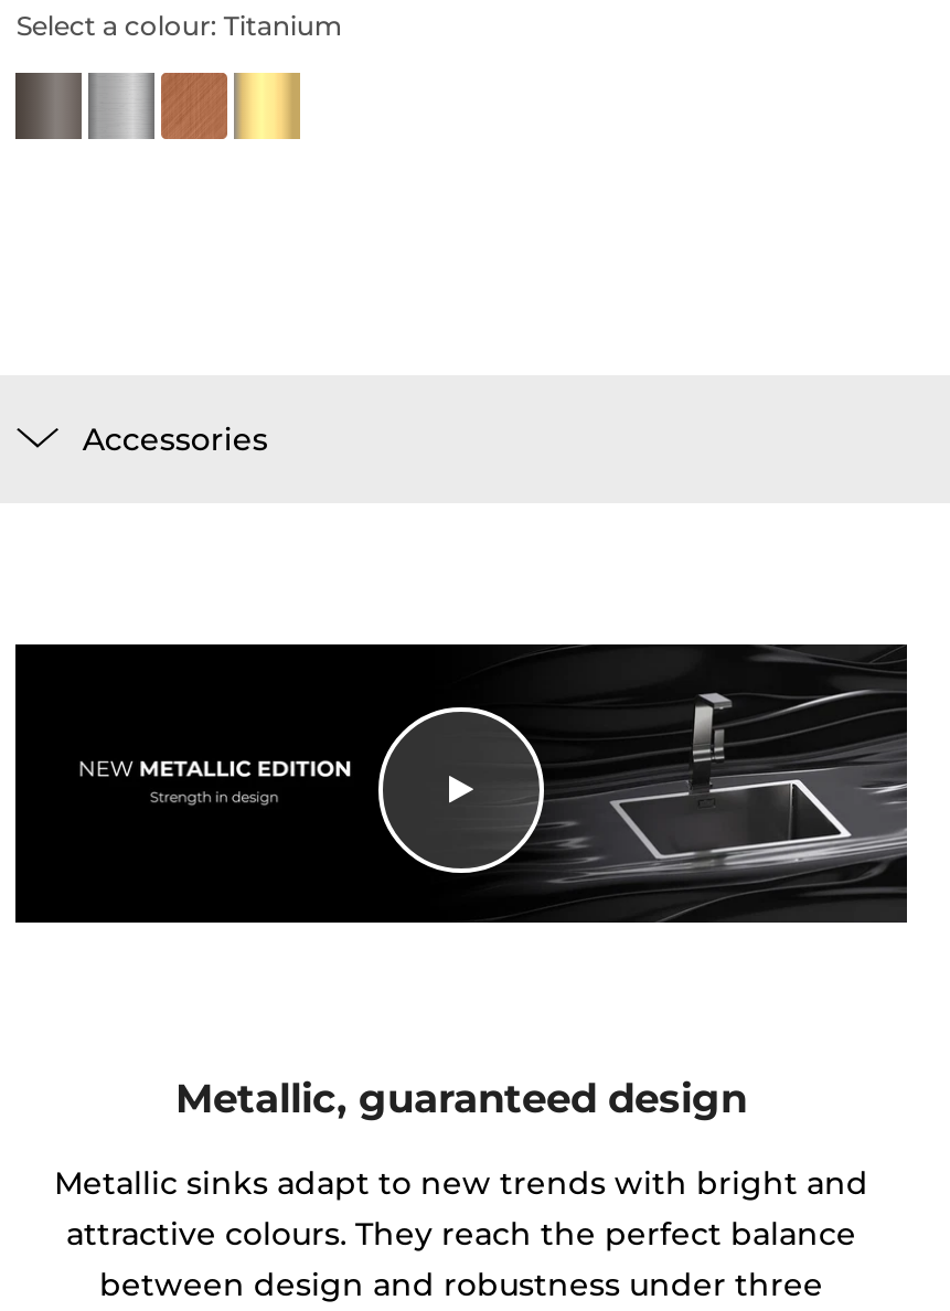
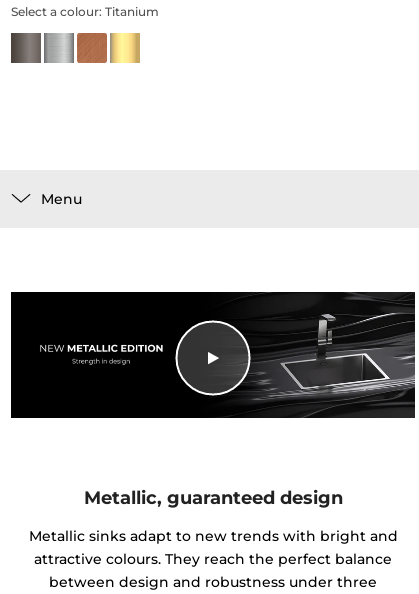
[83,418,268,458] Accessories -> [41,189,82,207] Menu

